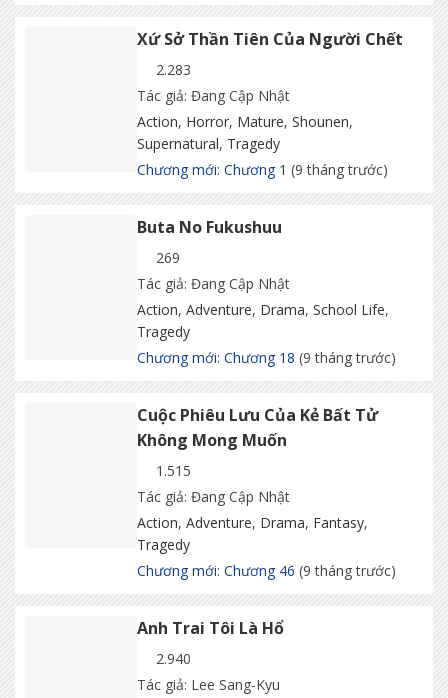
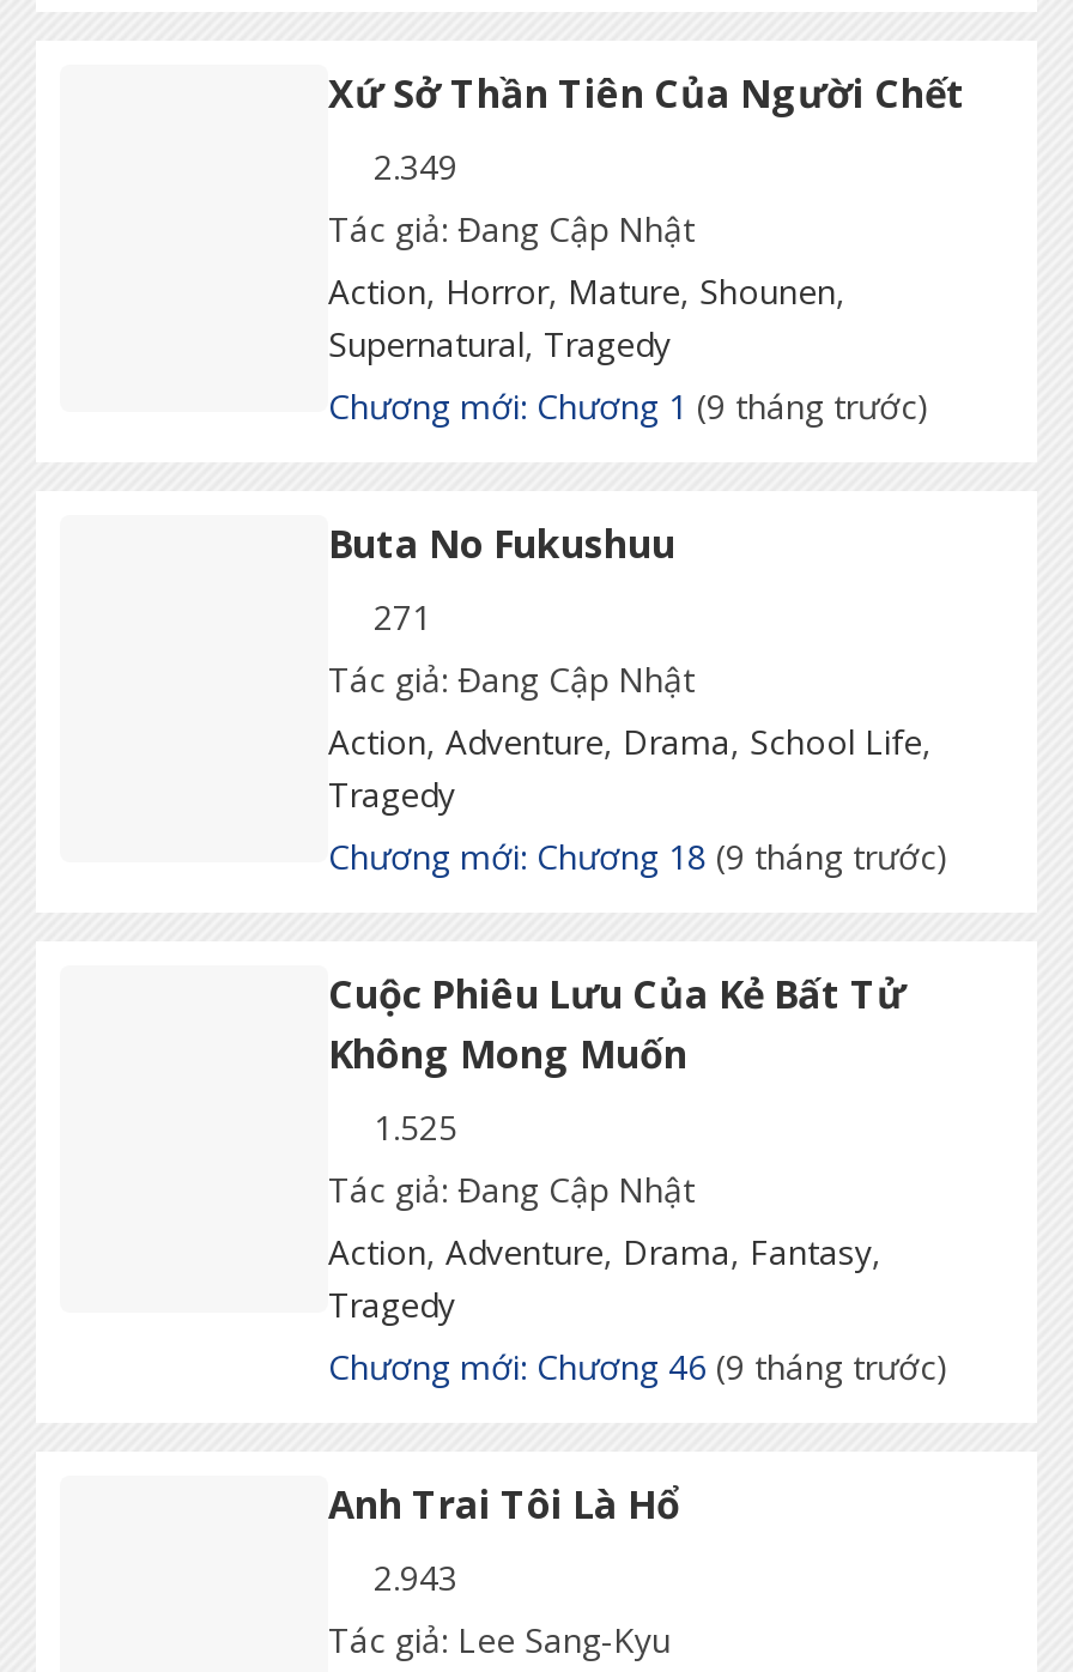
[152,60,191,79] 2.283 -> [364,143,457,189] 2.349
[152,248,180,267] 269 -> [364,594,431,639] 271
[152,461,191,480] 1.515 -> [364,1104,457,1149] 1.525
[152,649,191,668] 2.940 -> [364,1554,457,1600] 2.943

